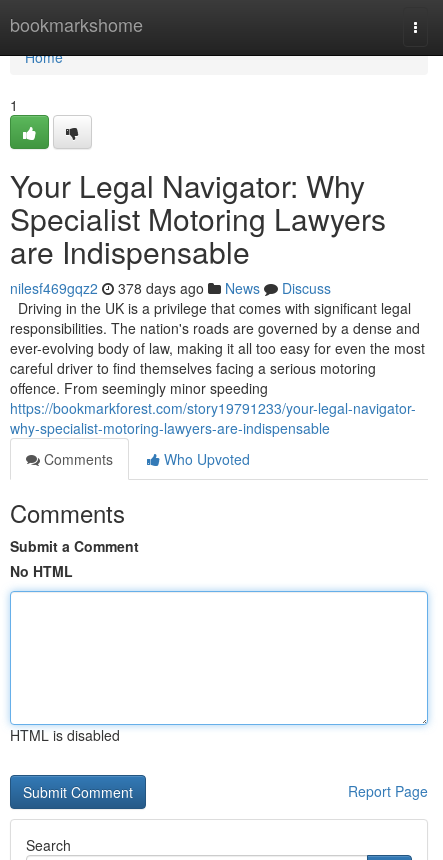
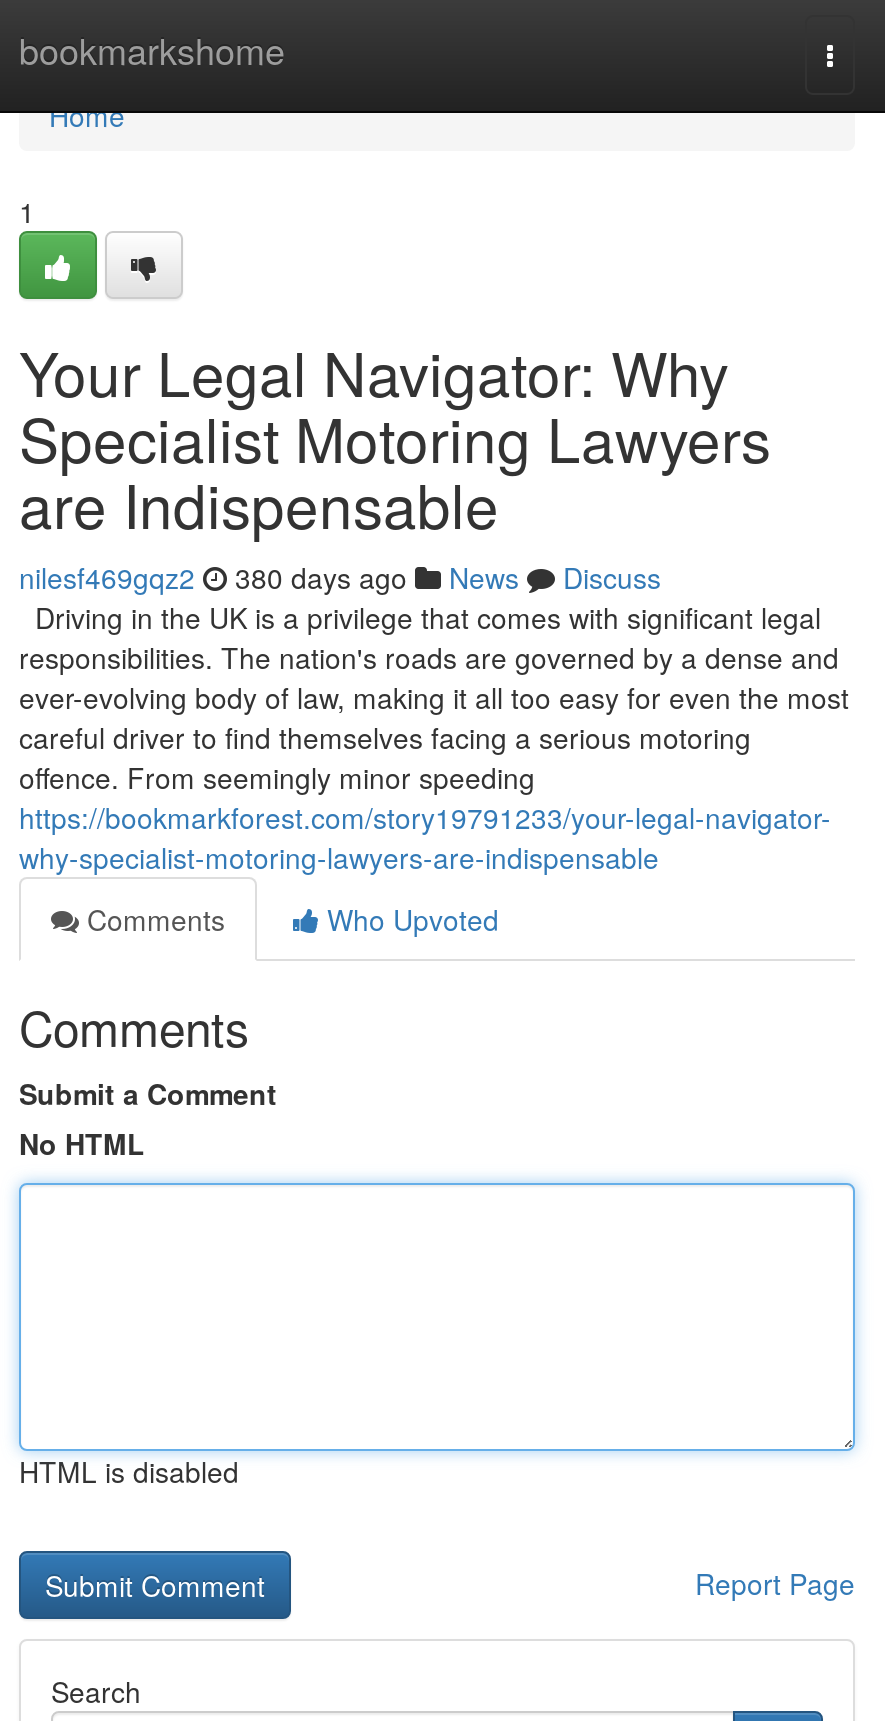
[10,278,331,298] nilesf469gqz2 378 days ago News Discuss -> [19,557,661,597] nilesf469gqz2 380 days ago News Discuss

